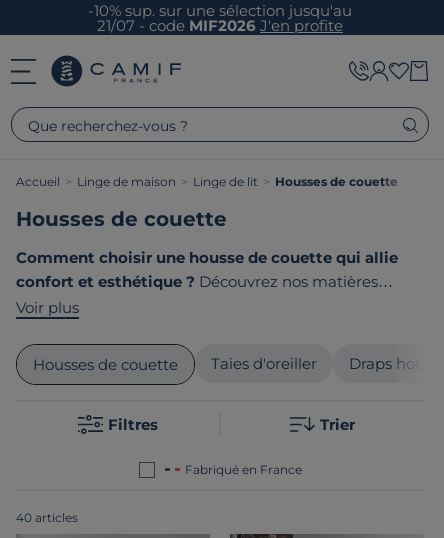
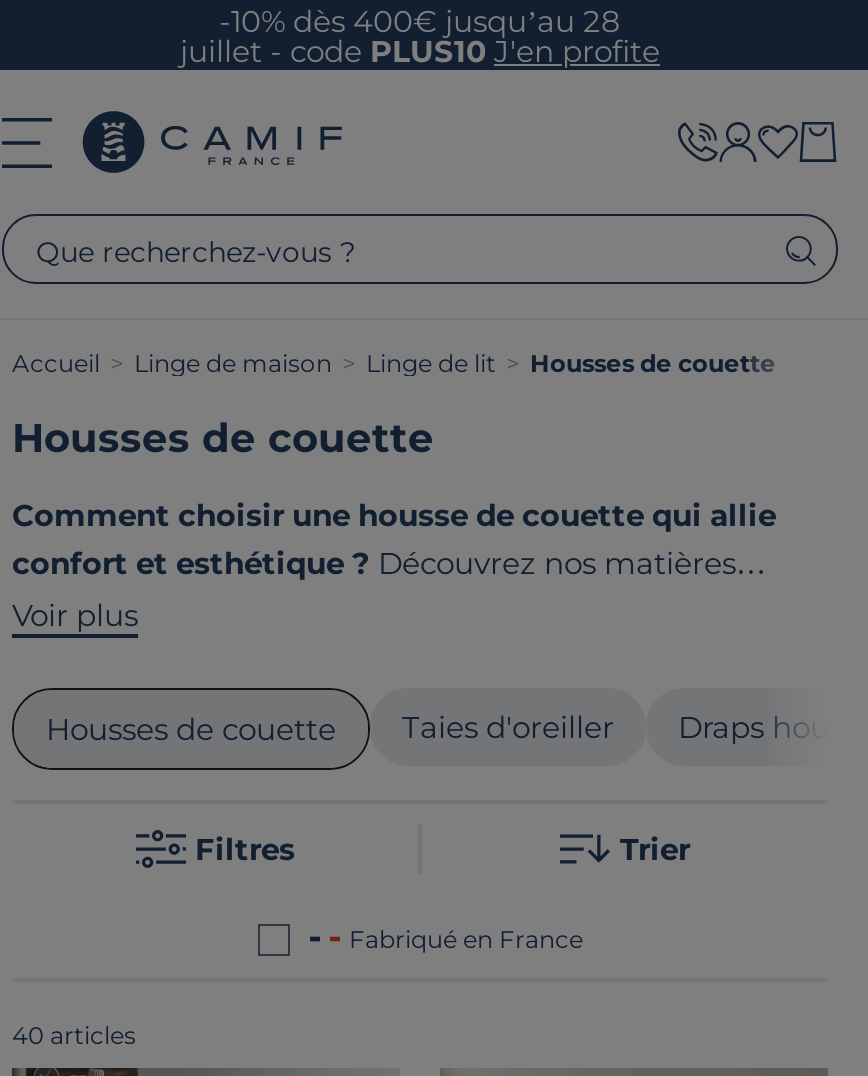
[88,0,352,34] -10% sup. sur une sélection jusqu'au | 21/07 - codeMIF2026 J'en profite -> [180,1,660,69] -10% dès 400€ jusqu’au 28 | juillet - codePLUS10 J'en profite

